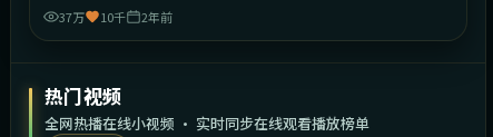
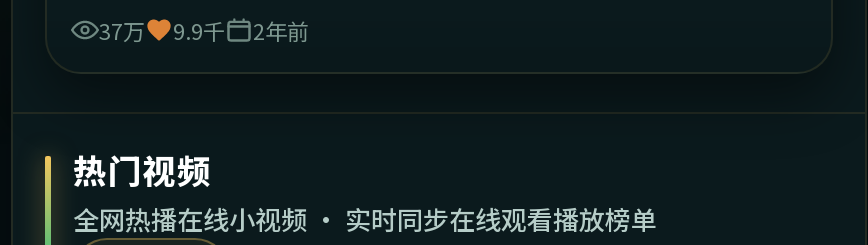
[59,8,172,26] 37万 10千 2年前 -> [99,13,309,45] 37万 9.9千 2年前

